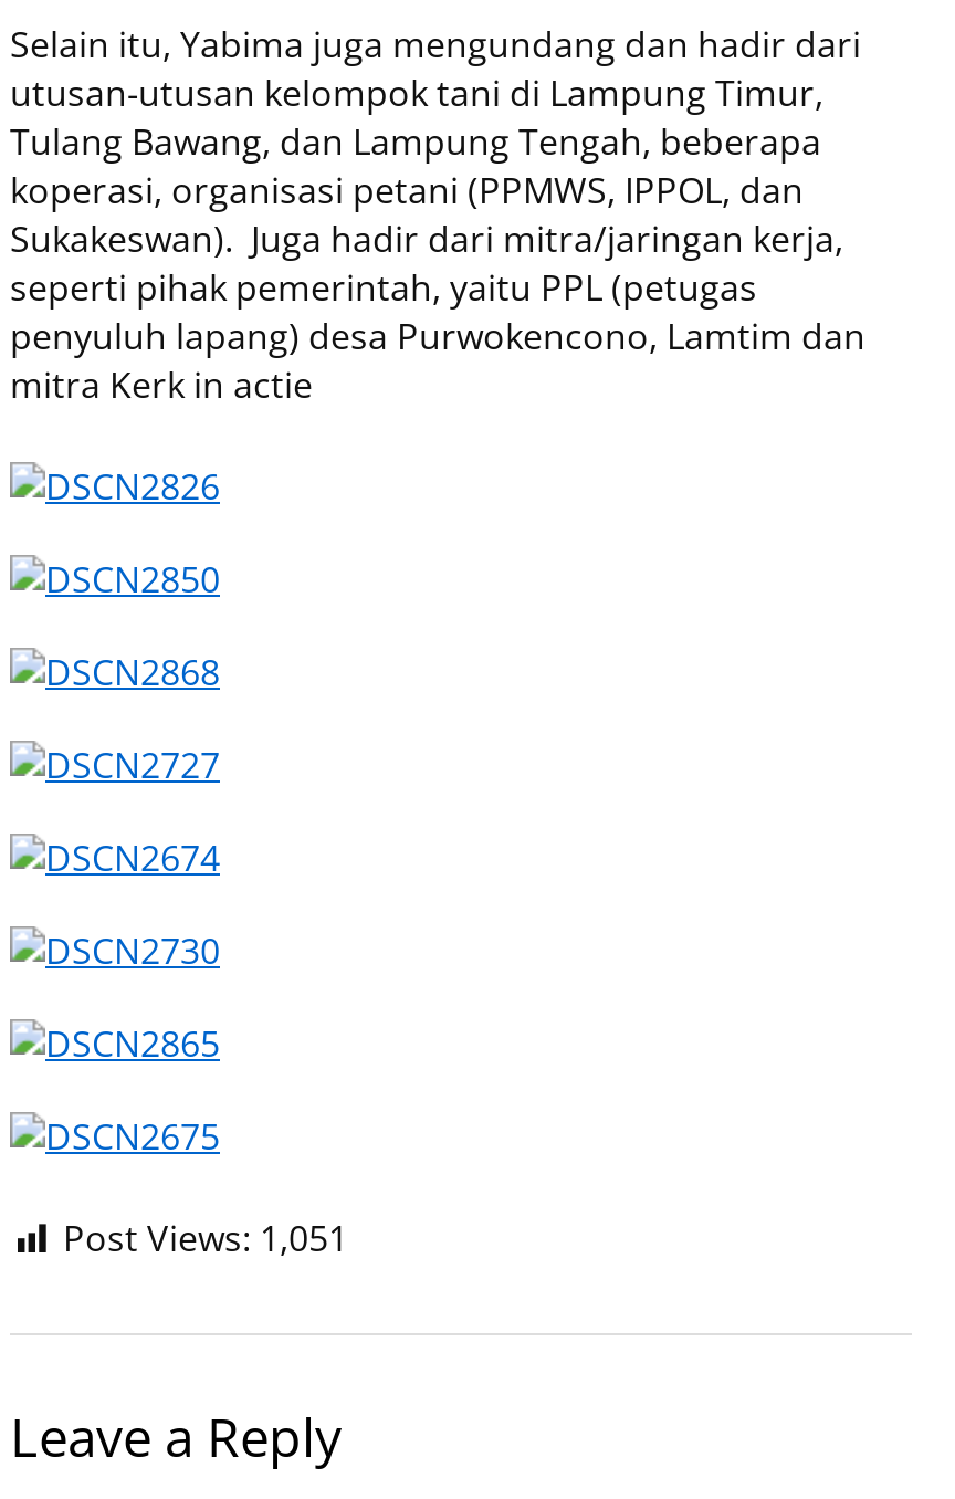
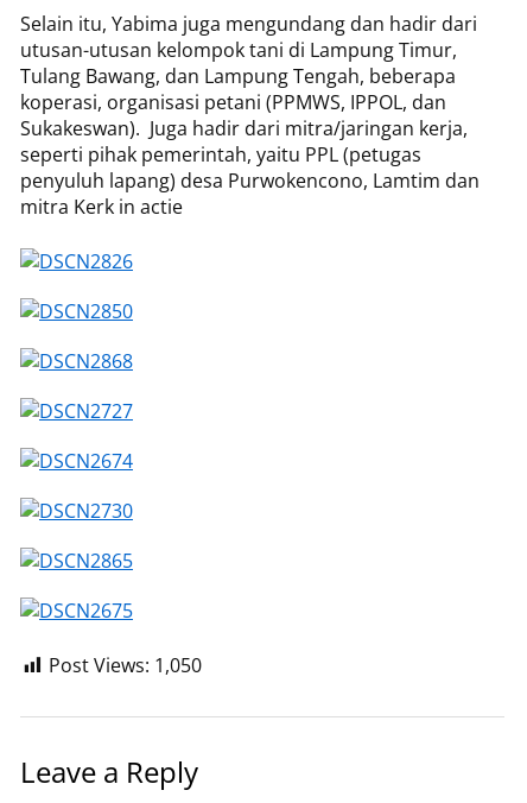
[63,1215,348,1264] Post Views: 1,051 -> [49,653,202,679] Post Views: 1,050

